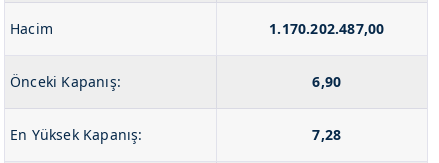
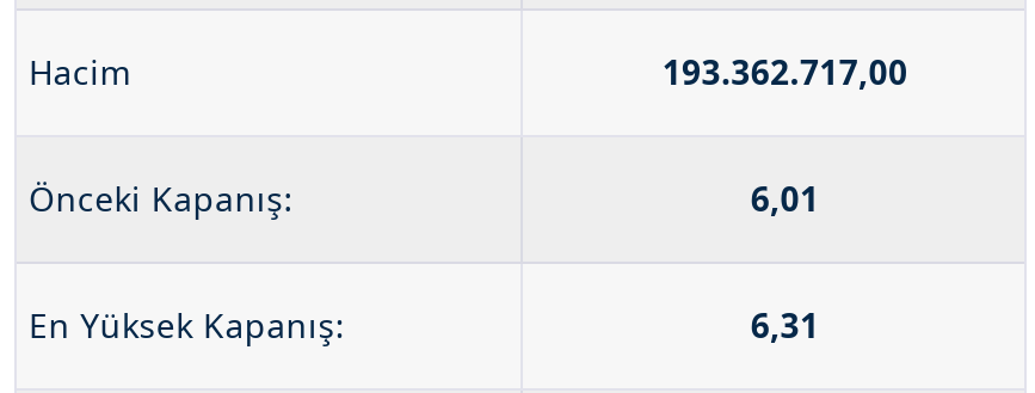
[269,19,384,38] 1.170.202.487,00 -> [662,49,908,94] 193.362.717,00
[312,72,341,91] 6,90 -> [750,176,819,221] 6,01
[312,125,341,144] 7,28 -> [750,302,819,348] 6,31

